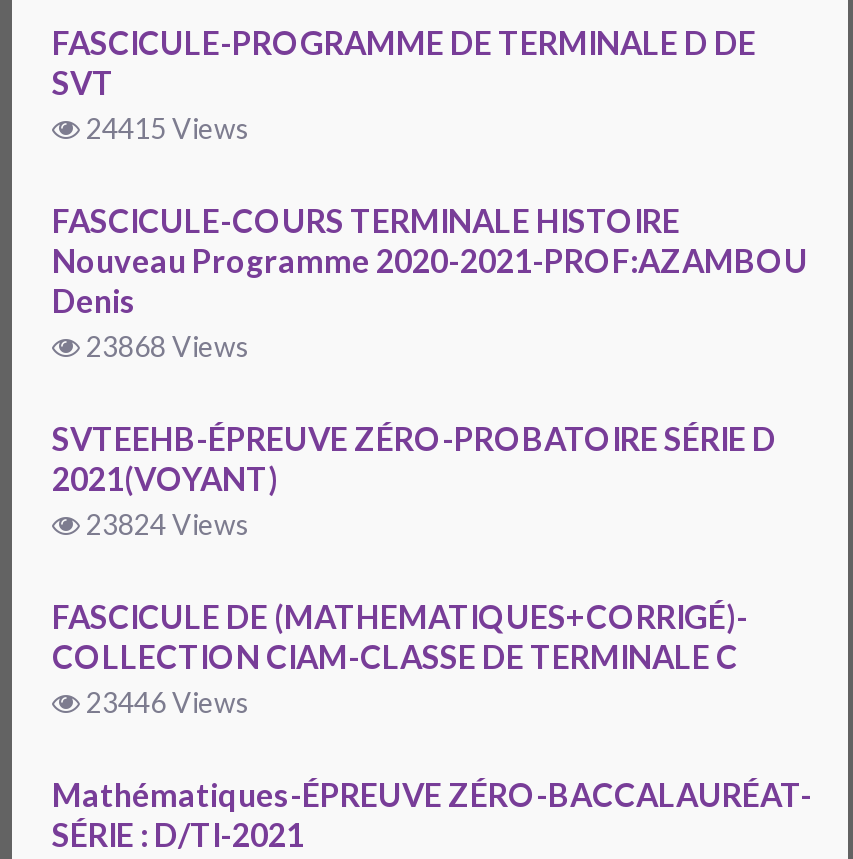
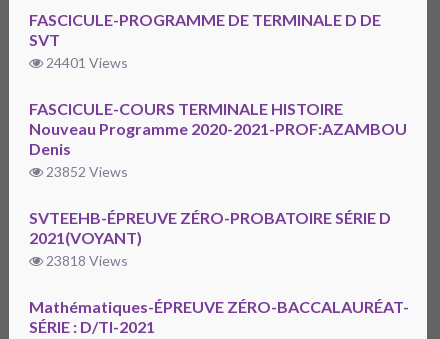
[80,112,250,146] 24415 Views -> [43,54,128,71] 24401 Views
[80,330,250,364] 23868 Views -> [43,163,128,180] 23852 Views
[52,508,748,720] 23824 Views | FASCICULE DE (MATHEMATIQUES+CORRIGÉ)- | COLLECTION CIAM-CLASSE DE TERMINALE C | 23446 Views -> [43,252,128,269] 23818 Views

